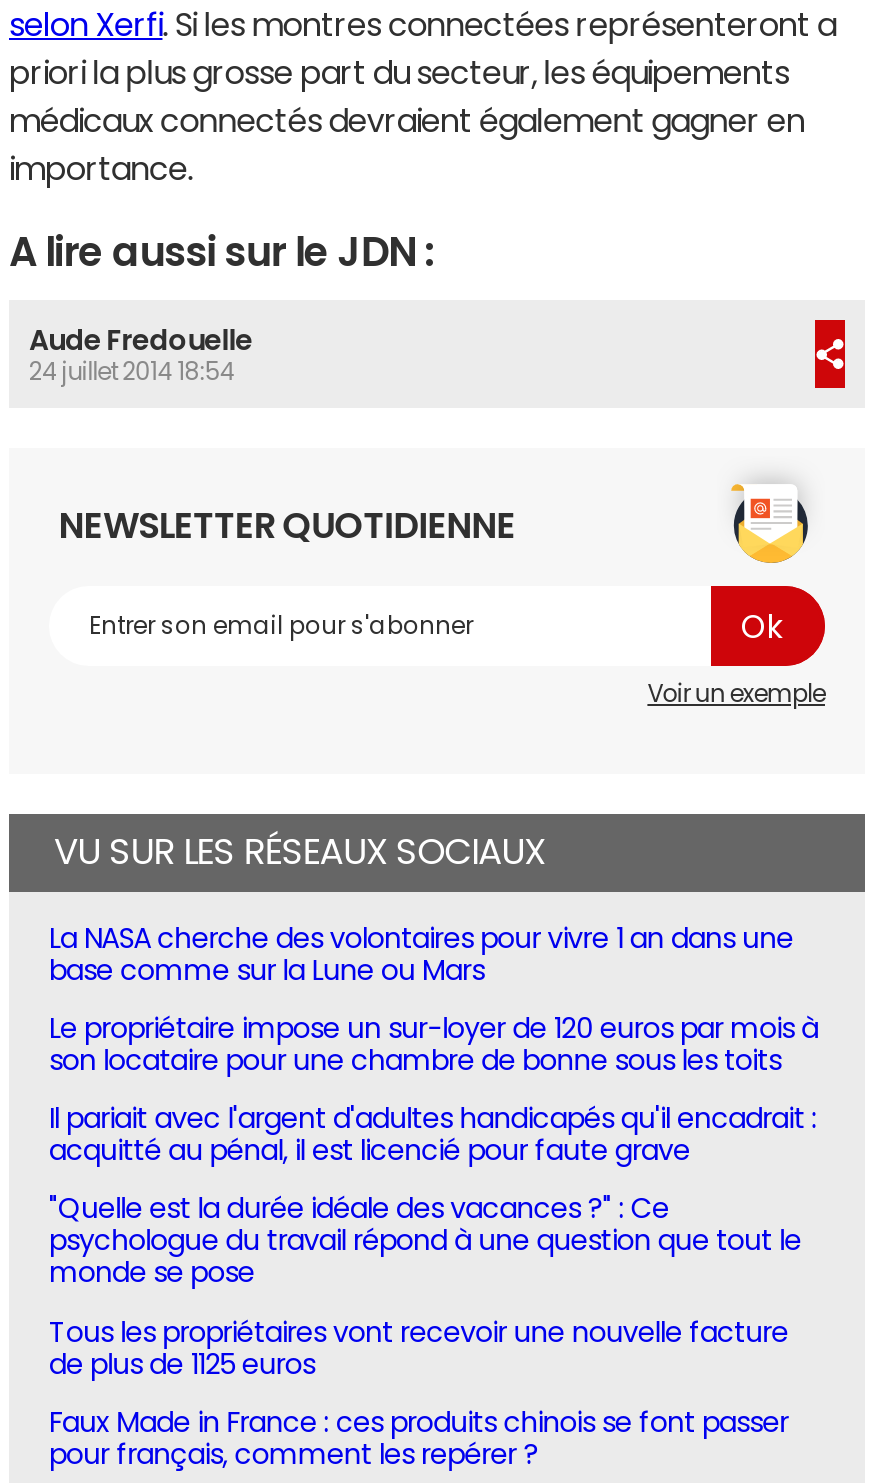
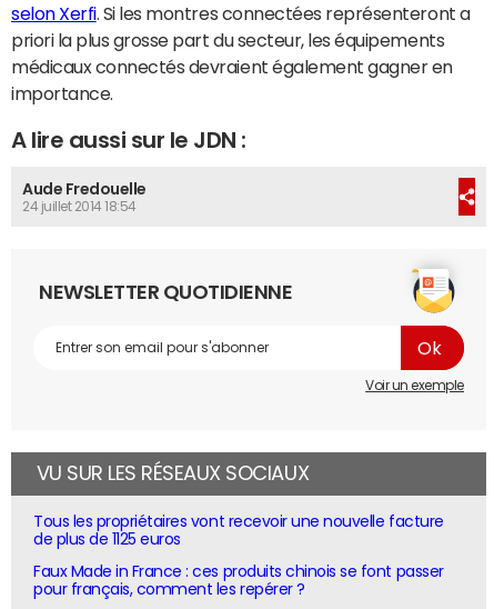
[49,924,818,1287] La NASA cherche des volontaires pour vivre 1 an dans une | base comme sur la Lune ou Mars | Le propriétaire impose un sur-loyer de 120 euros par mois à | son locataire pour une chambre de bonne sous les toits | Il pariait avec l'argent d'adultes handicapés qu'il encadrait : | acquitté au pénal, il est licencié pour faute grave | "Quelle est la durée idéale des vacances ?" : Ce | psychologue du travail répond à une question que tout le | monde se pose -> none

